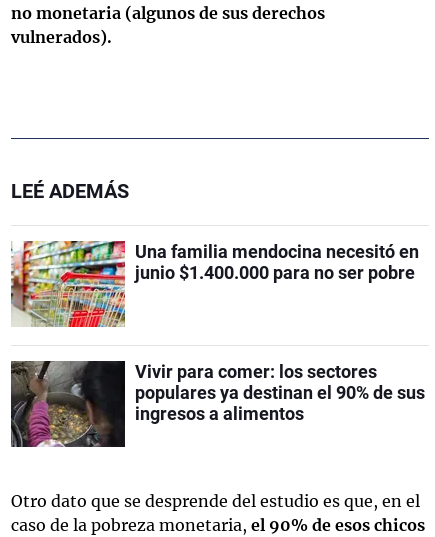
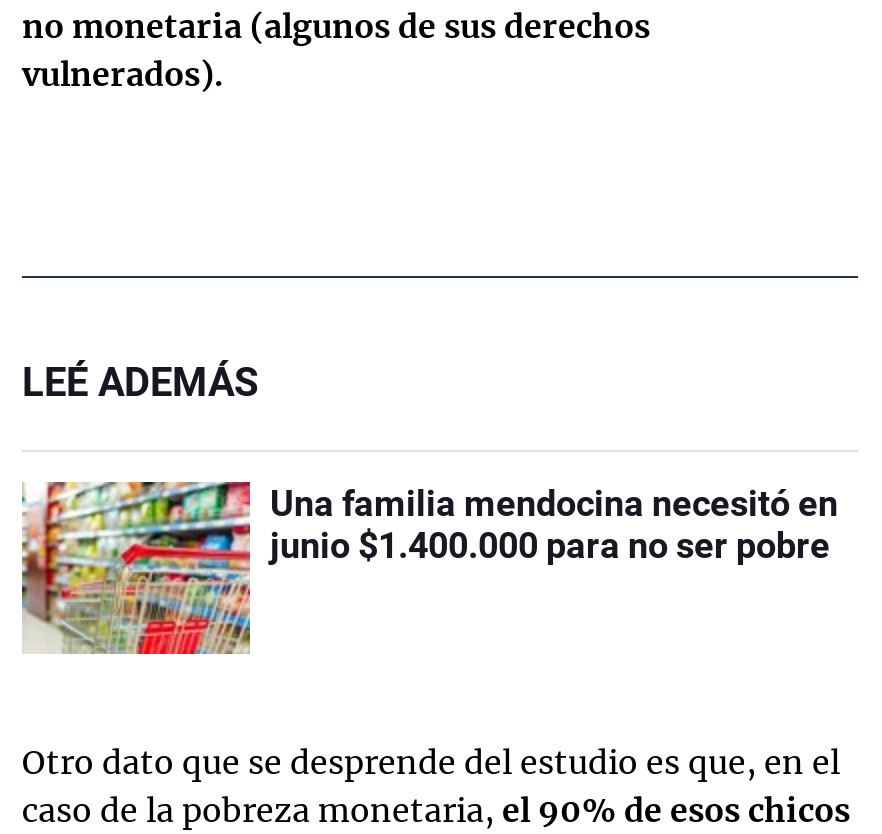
[10,360,425,448] [image] | Vivir para comer: los sectores | populares ya destinan el 90% de sus | ingresos a alimentos -> none

